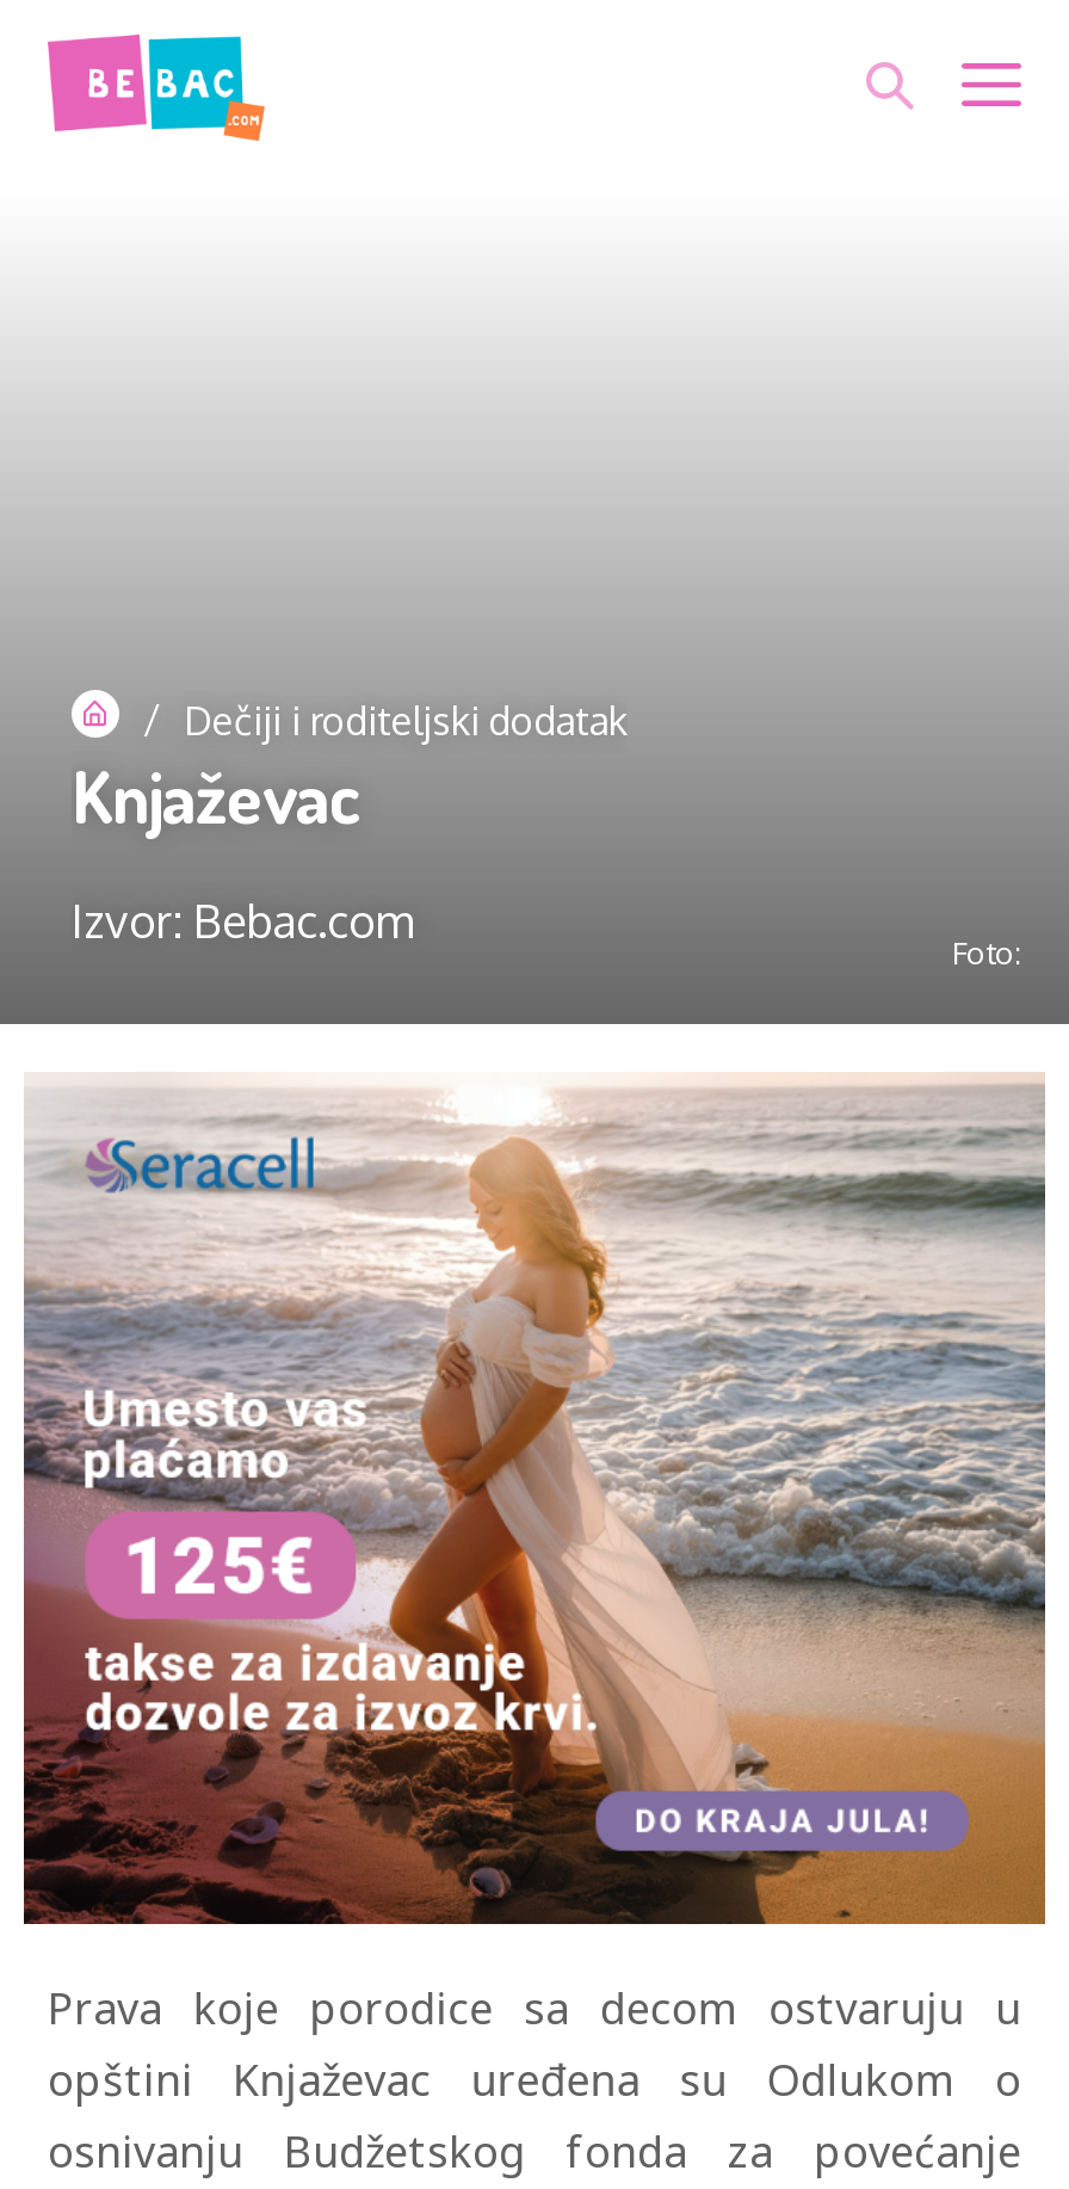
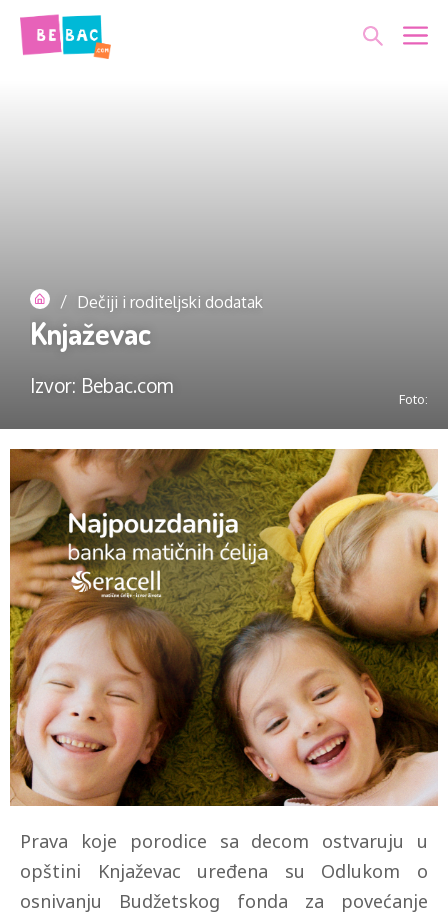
[21,1072,1048,1926] [image] -> [9,448,439,807] [image]

